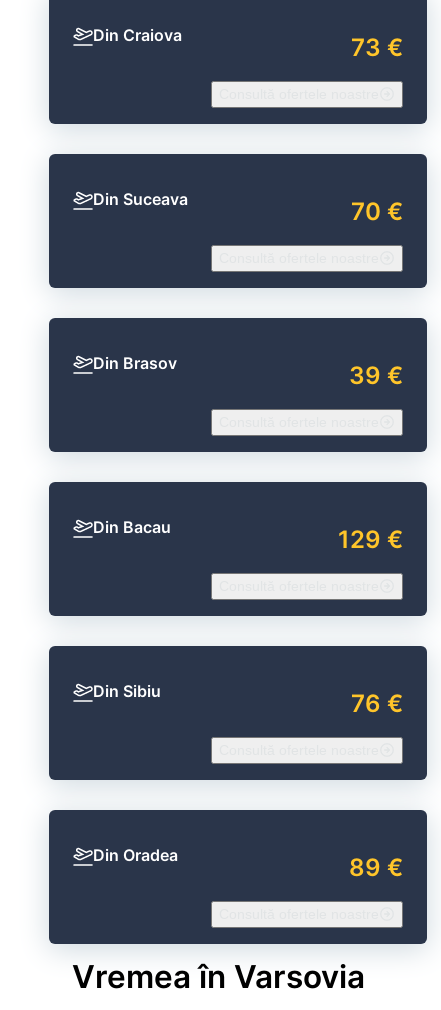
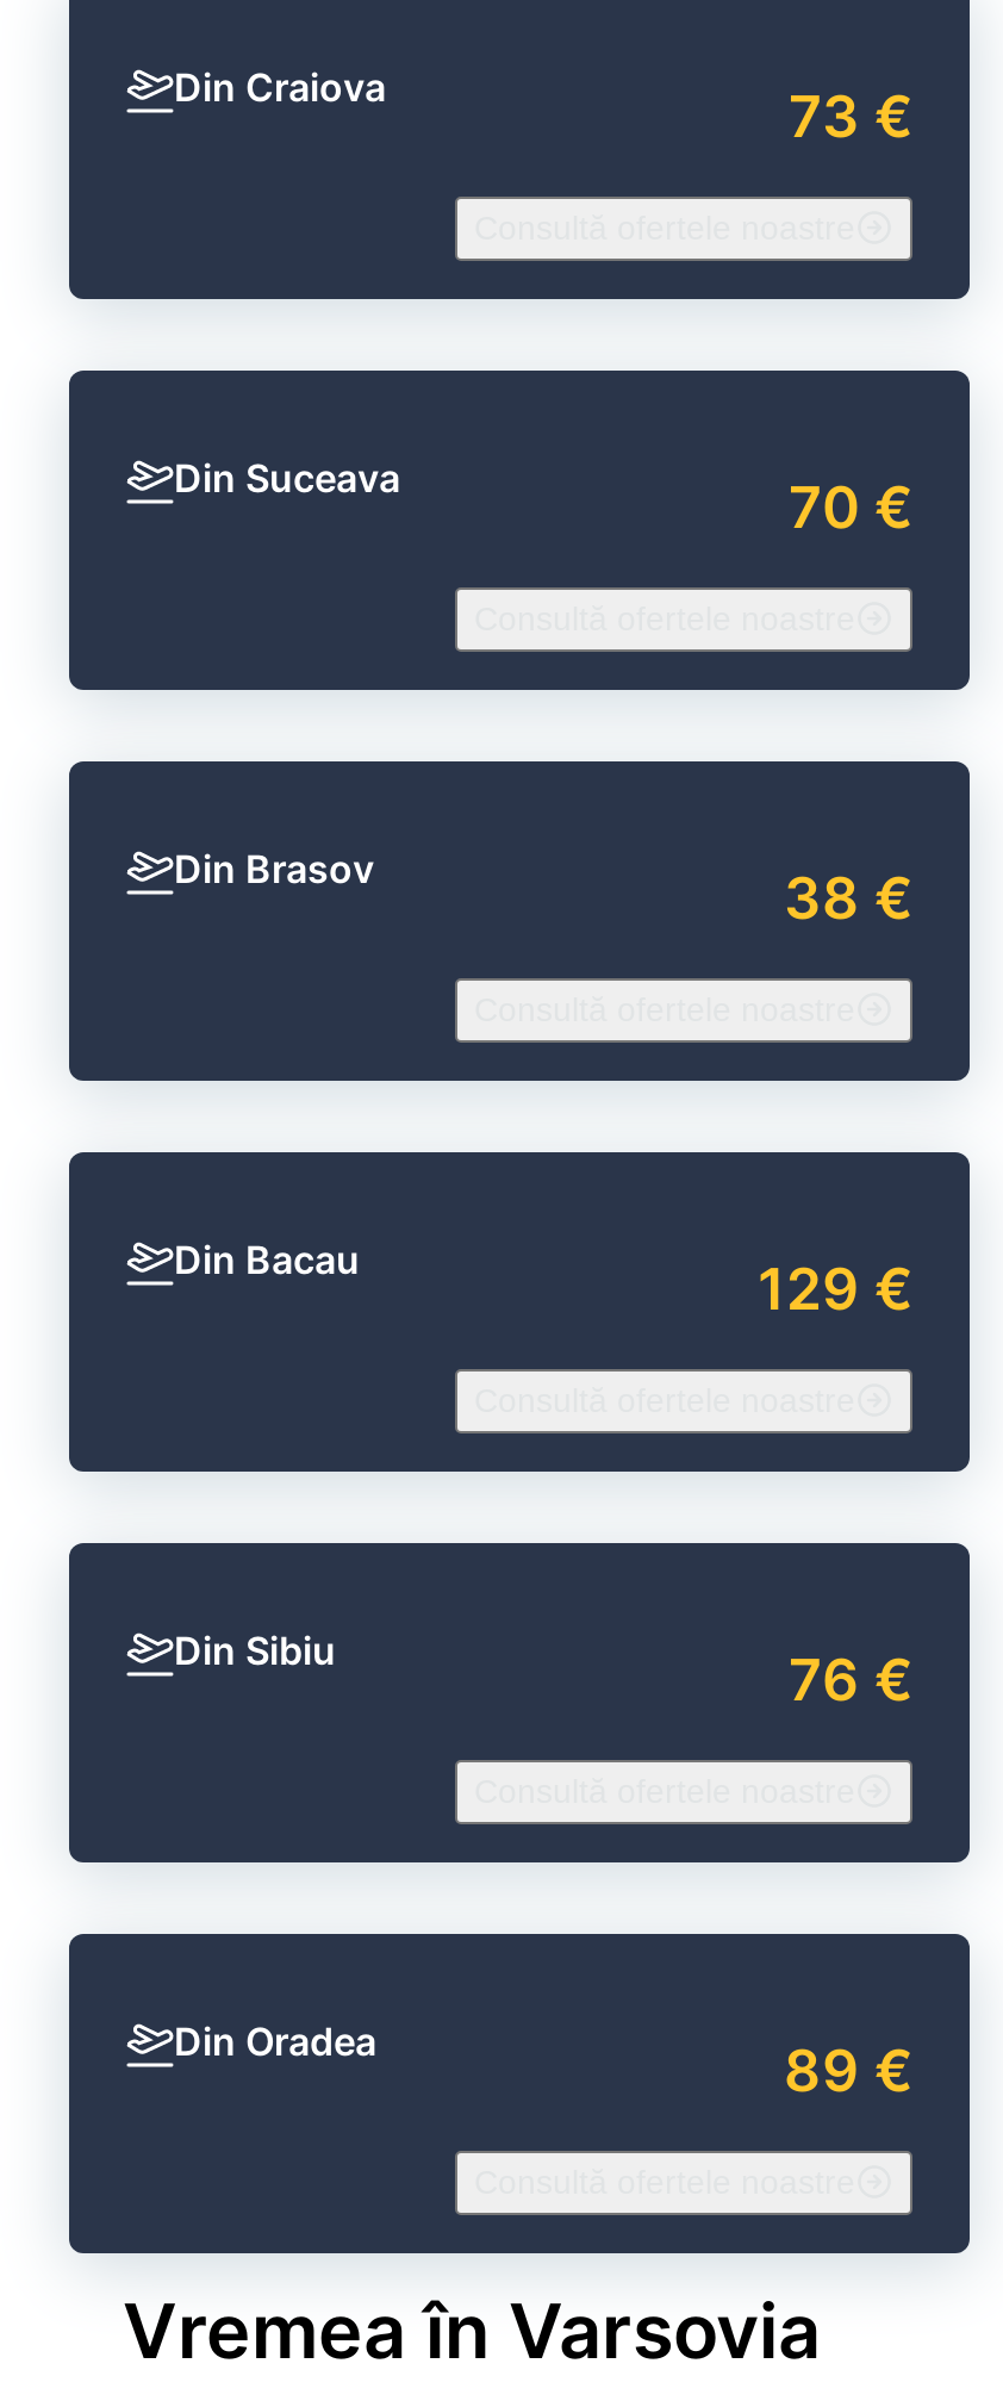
[349,360,403,389] 39 € -> [784,863,912,932] 38 €

